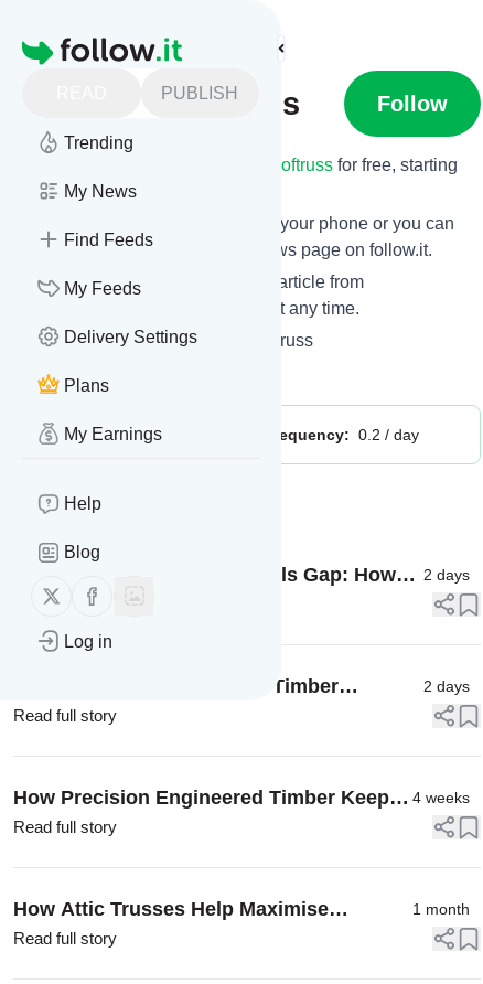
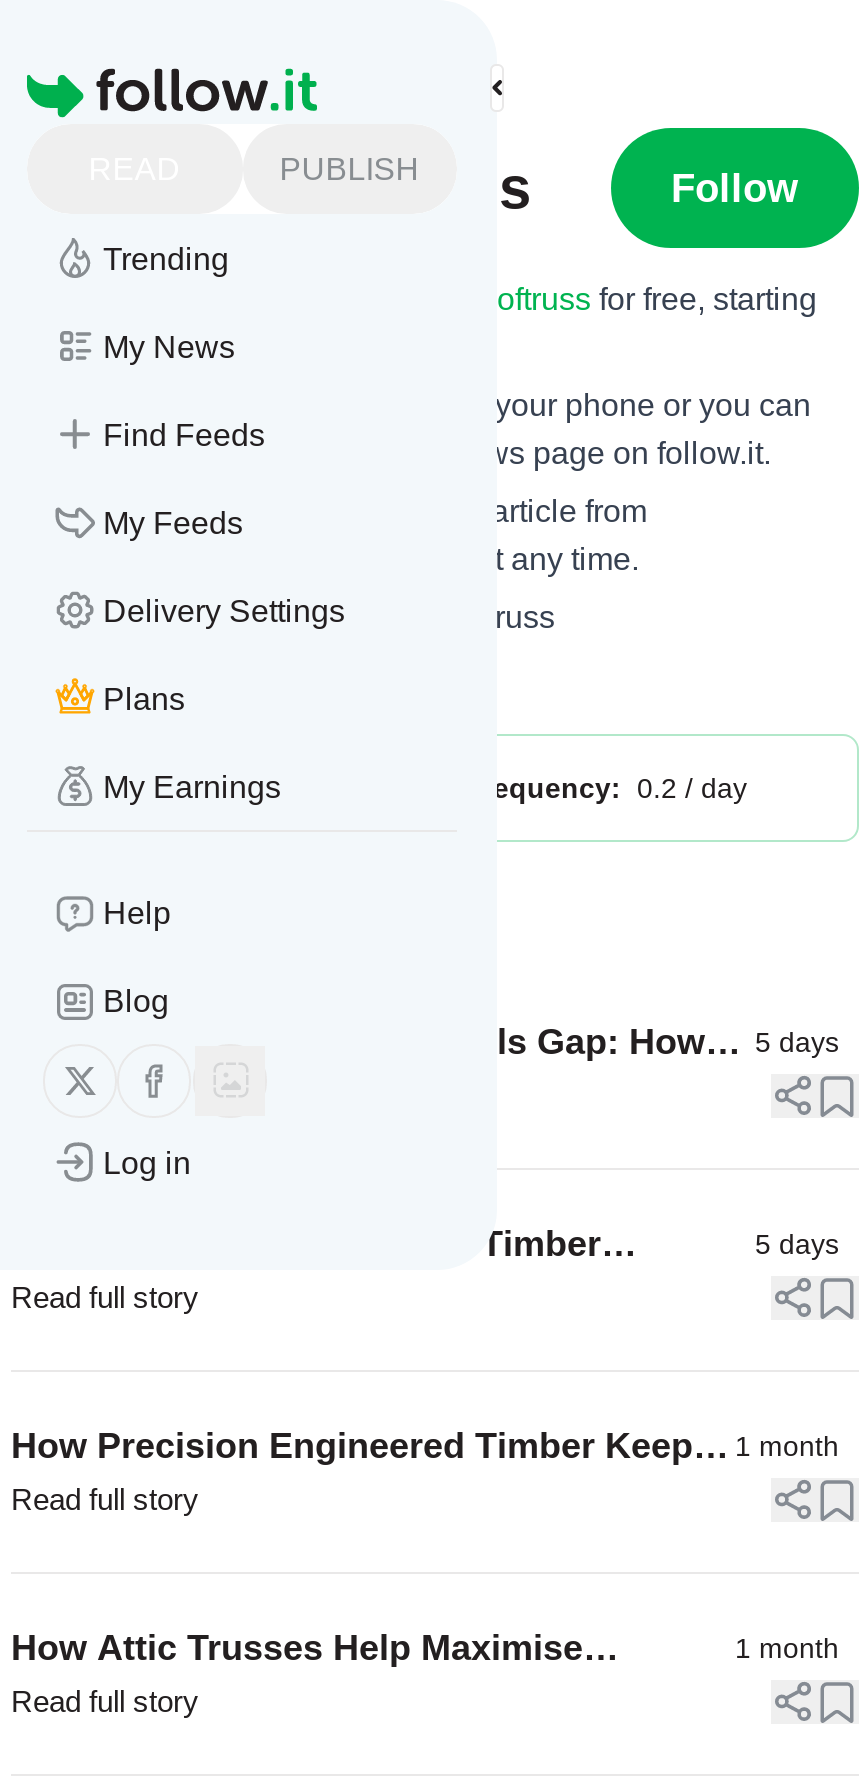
[423,566,470,584] 2 days -> [755,1026,839,1058] 5 days
[423,677,470,695] 2 days -> [755,1228,839,1260] 5 days
[412,789,470,806] 4 weeks -> [735,1430,839,1462] 1 month

